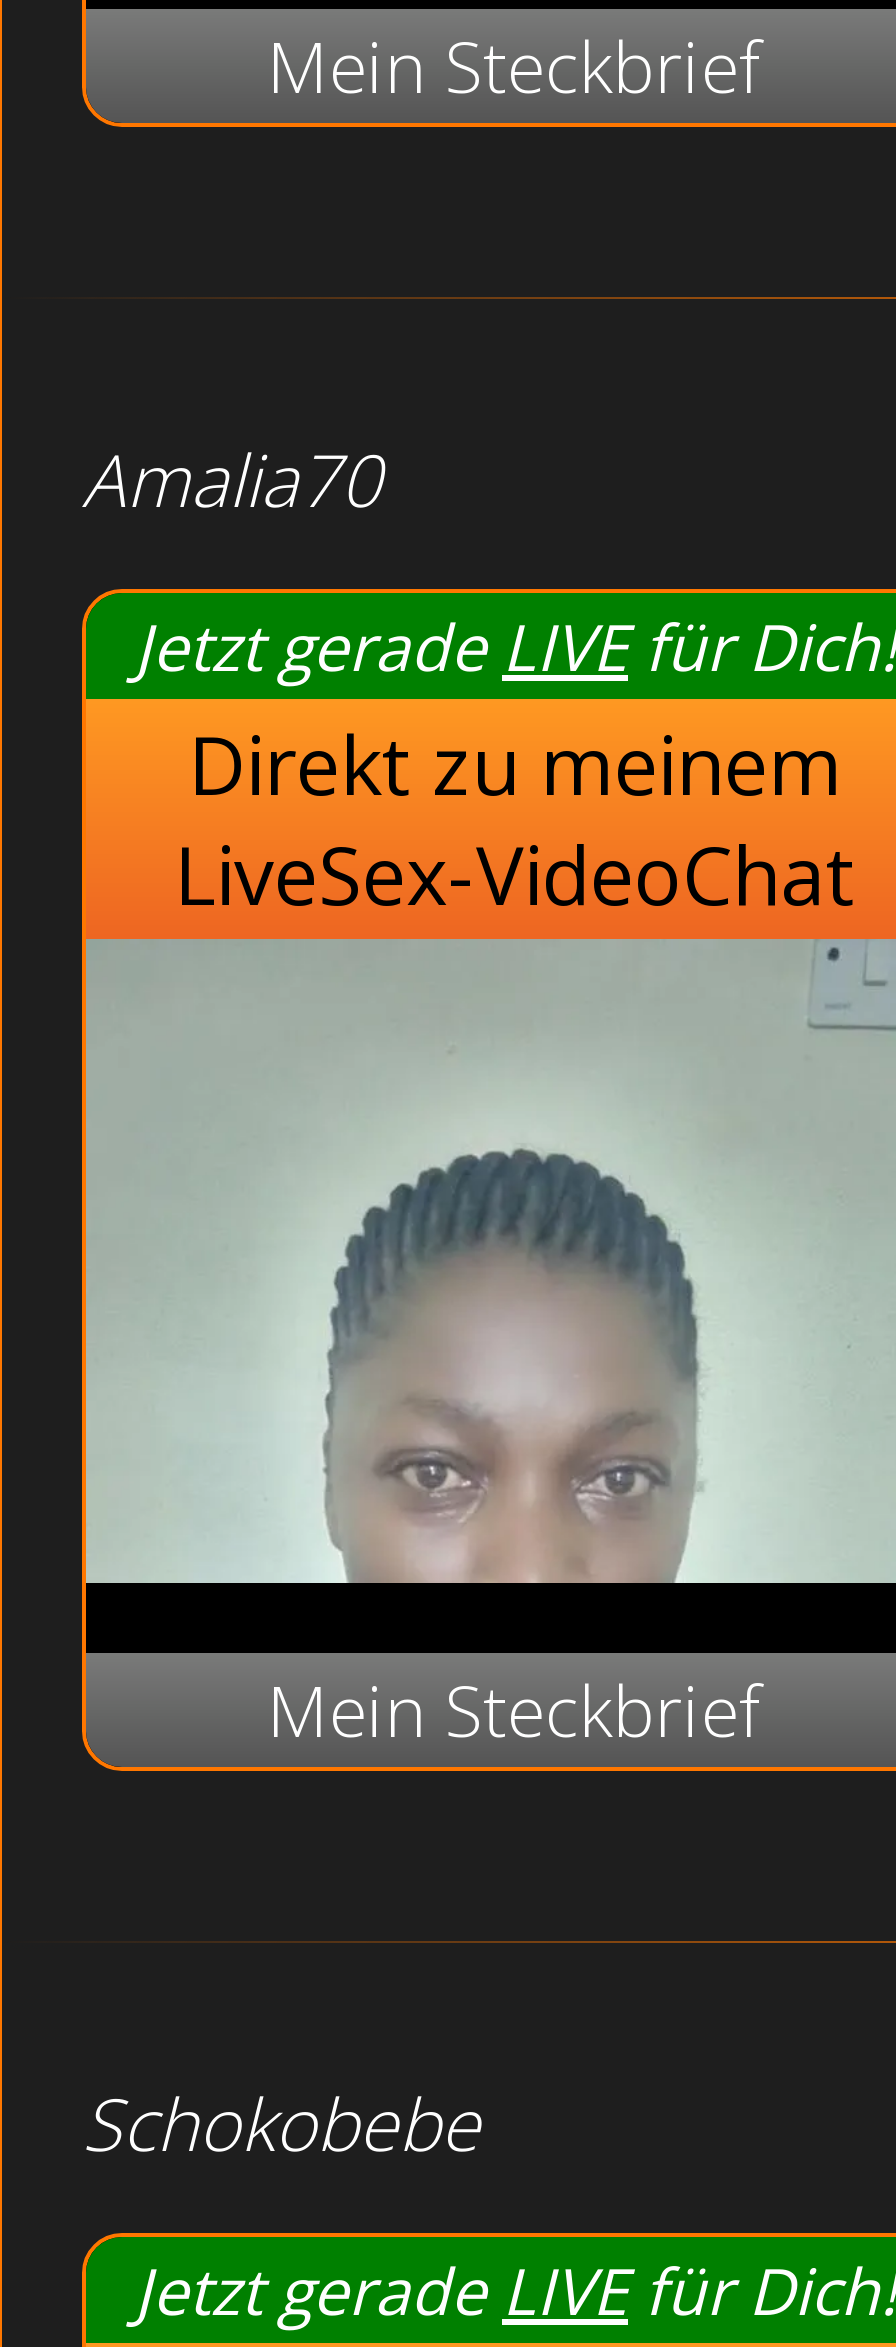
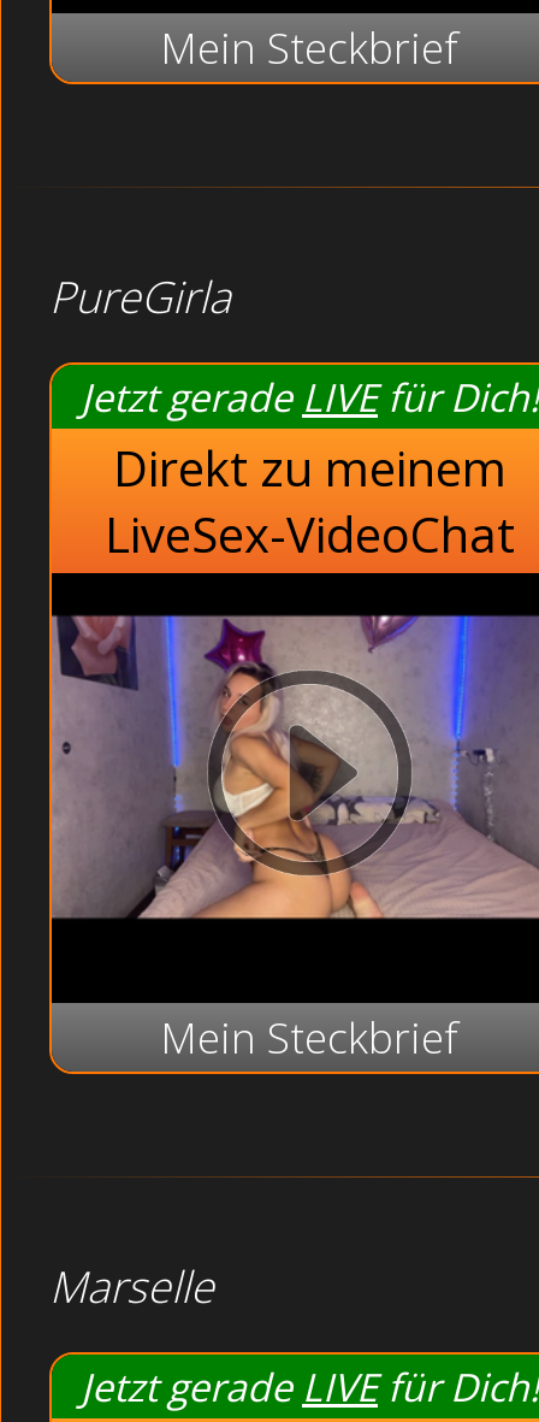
[82,432,382,530] Amalia70 -> [49,268,231,327] PureGirla
[84,937,890,1585] [image] -> [52,572,535,961] [image]
[82,2076,480,2174] Schokobebe -> [49,1258,214,1317] Marselle

